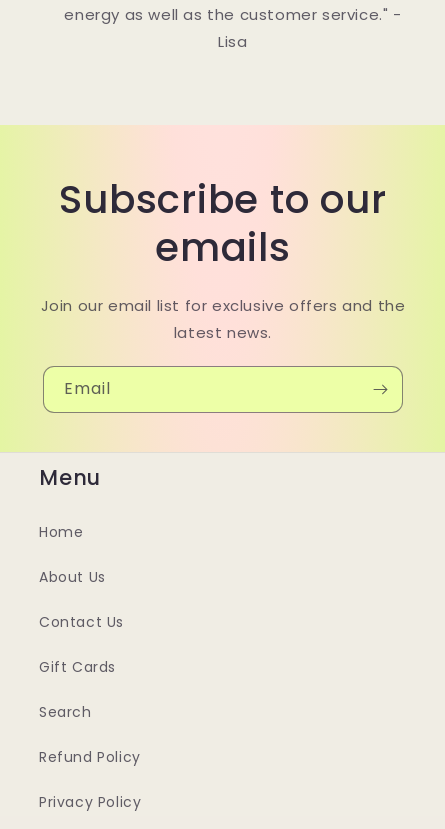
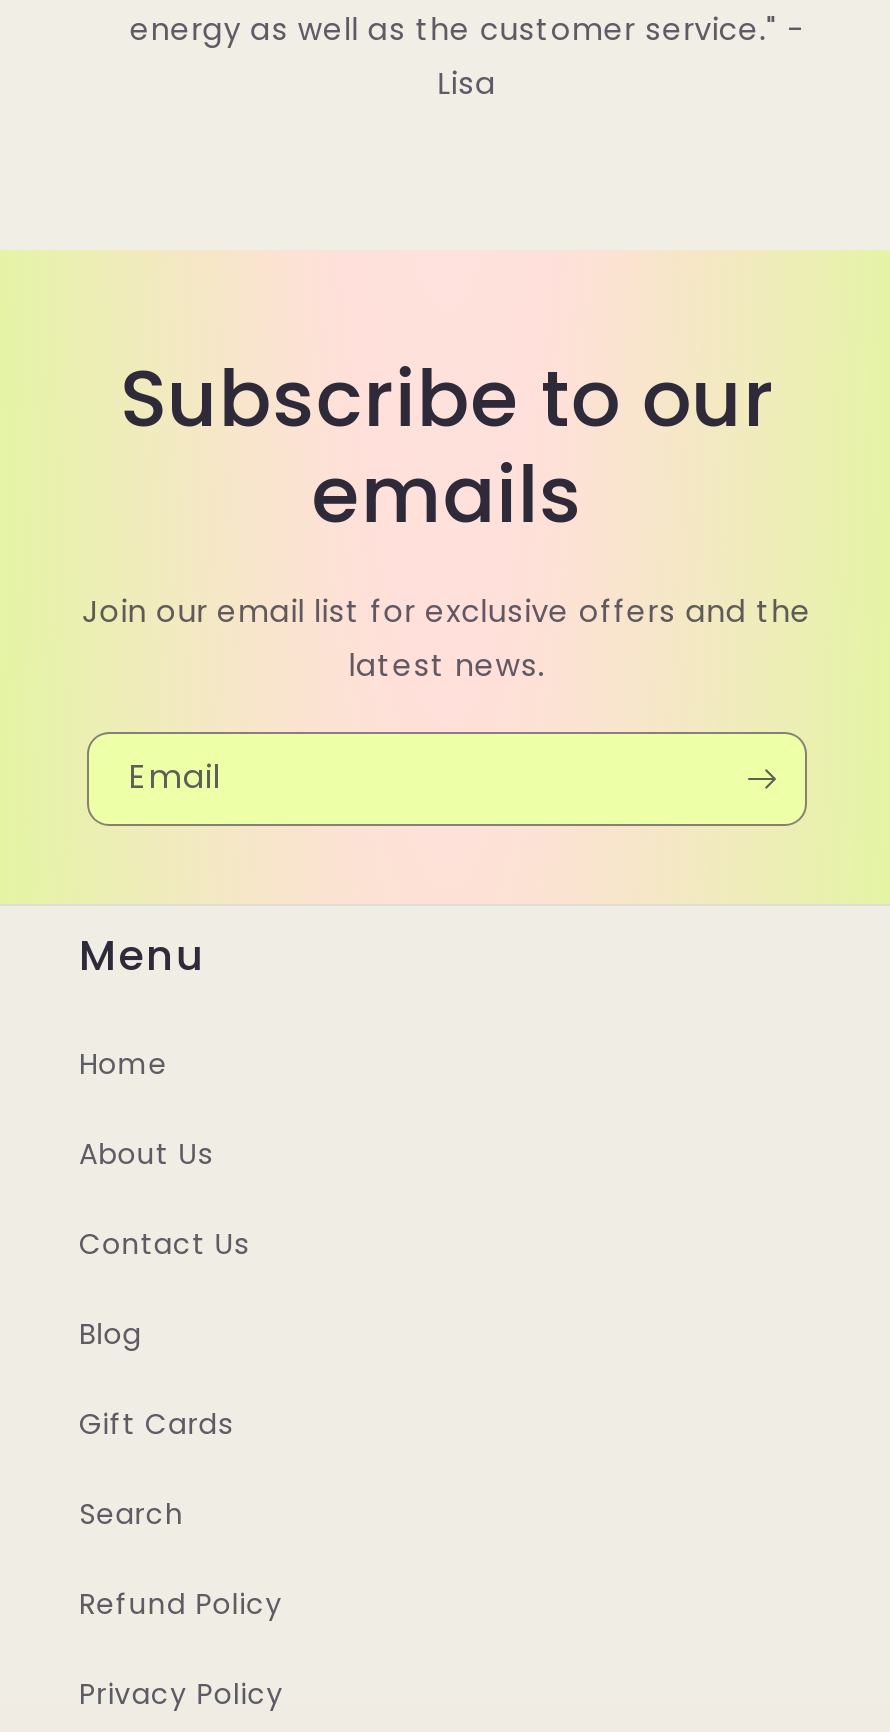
none -> [79,1314,142,1354] Blog

